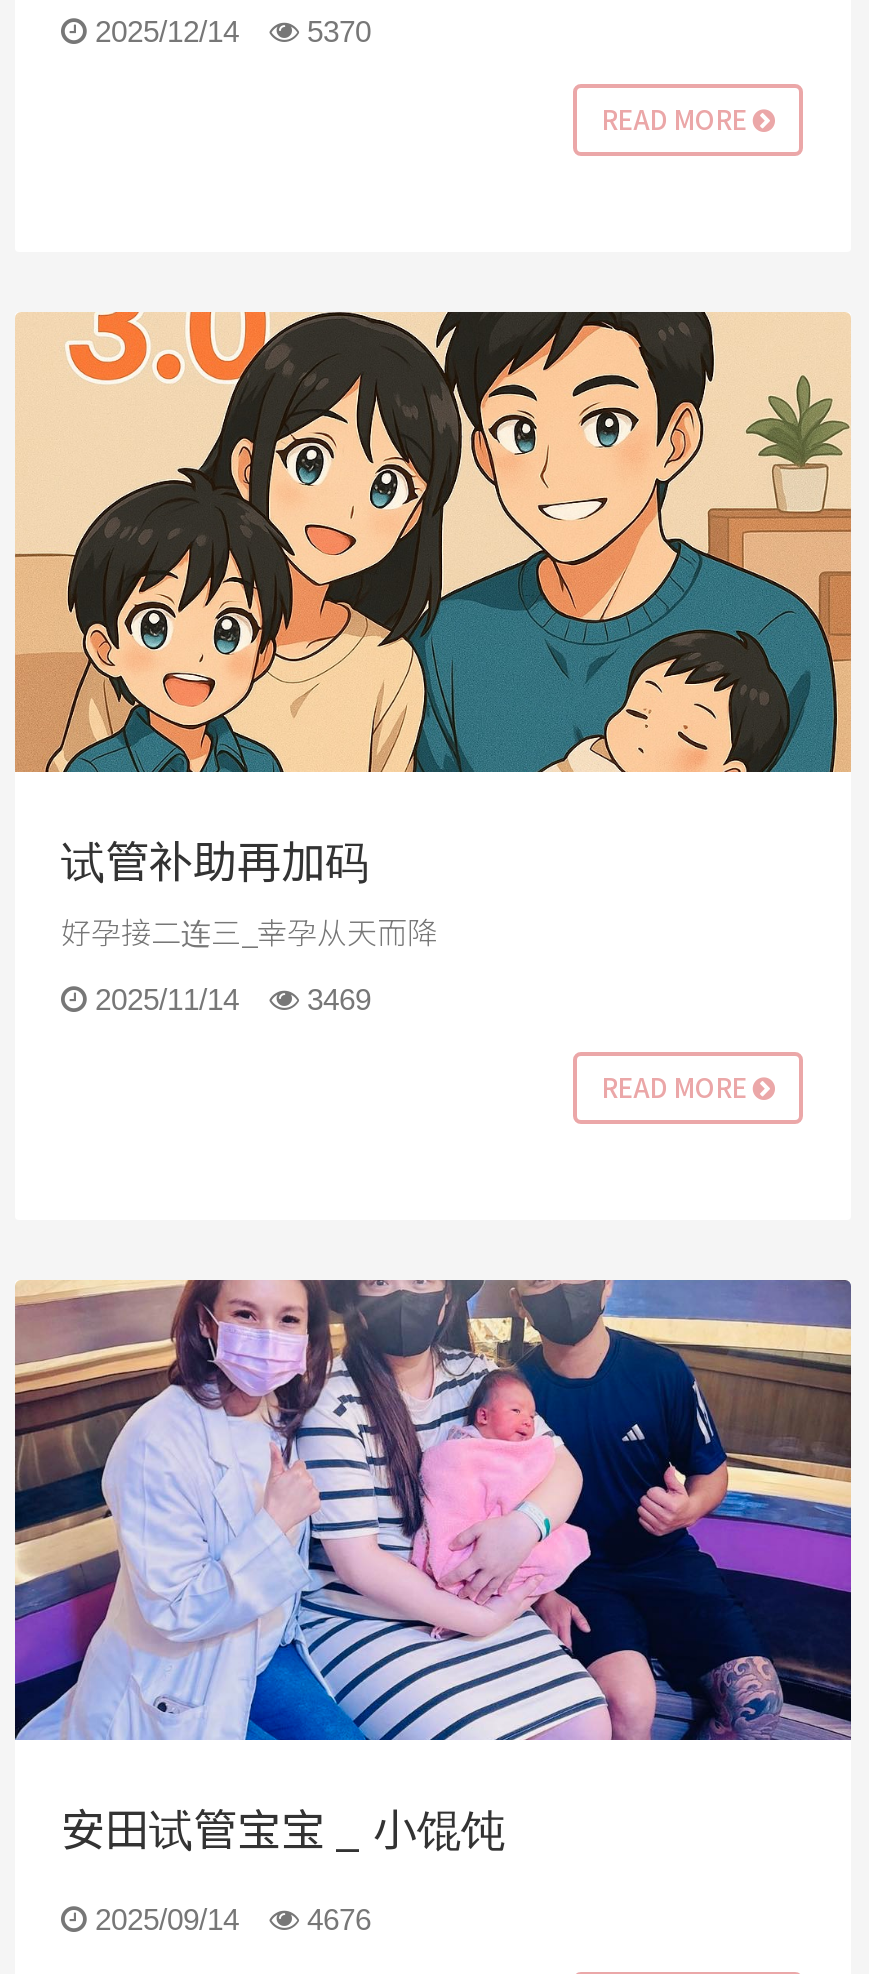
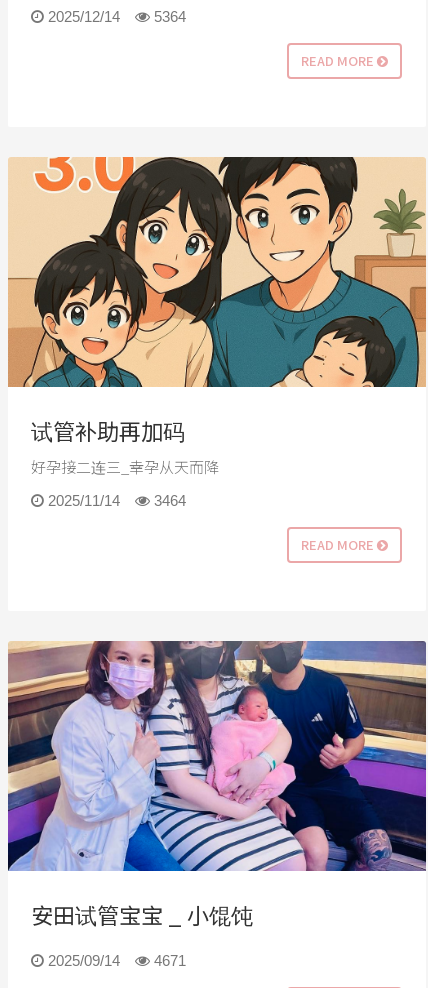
[87,14,371,48] 2025/12/14 5370 -> [44,8,186,25] 2025/12/14 5364
[87,982,371,1016] 2025/11/14 3469 -> [44,492,186,509] 2025/11/14 3464
[87,1902,371,1936] 2025/09/14 4676 -> [44,952,186,969] 2025/09/14 4671

